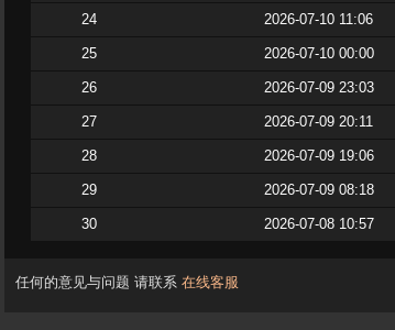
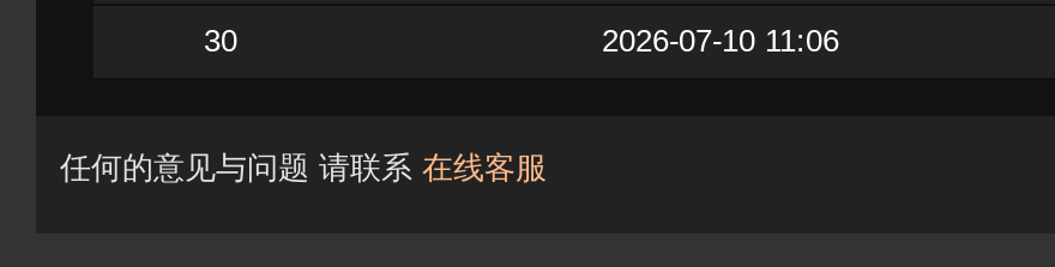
[81,11,97,28] 24 -> [204,23,237,59] 30
[81,45,374,232] 25 | 2026-07-10 00:00 | 26 | 2026-07-09 23:03 | 27 | 2026-07-09 20:11 | 28 | 2026-07-09 19:06 | 29 | 2026-07-09 08:18 | 30 | 2026-07-08 10:57 -> none

